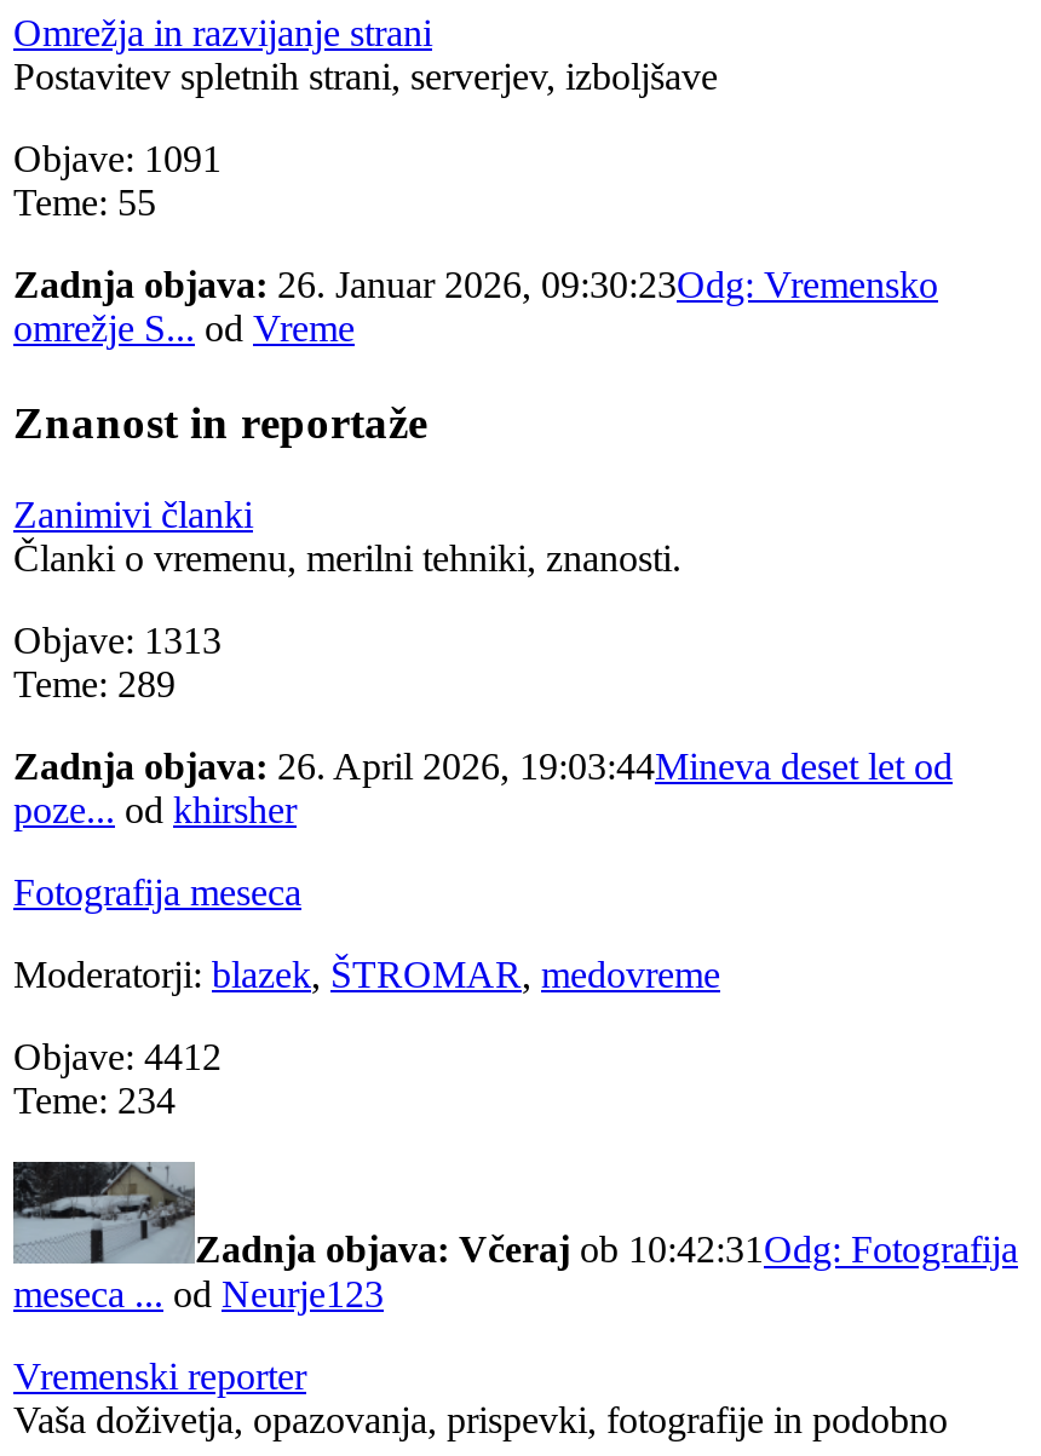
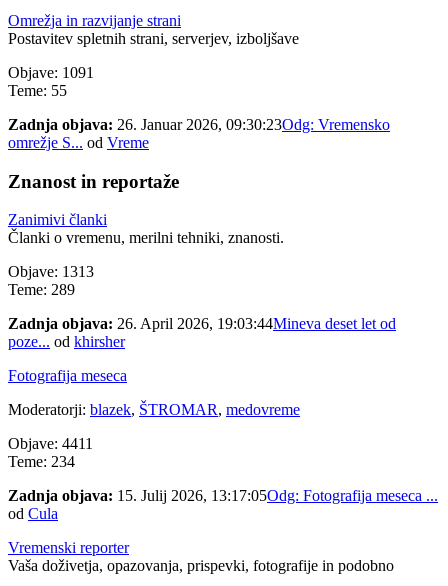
[13,1037,222,1078] Objave: 4412 -> [8,435,93,452] Objave: 4411
[13,1229,1018,1314] Zadnja objava: Včeraj ob 10:42:31 Odg: Fotografija | meseca ... od Neurje123 -> [8,487,438,522] Zadnja objava: 15. Julij 2026, 13:17:05Odg: Fotografija meseca ... | od Cula

